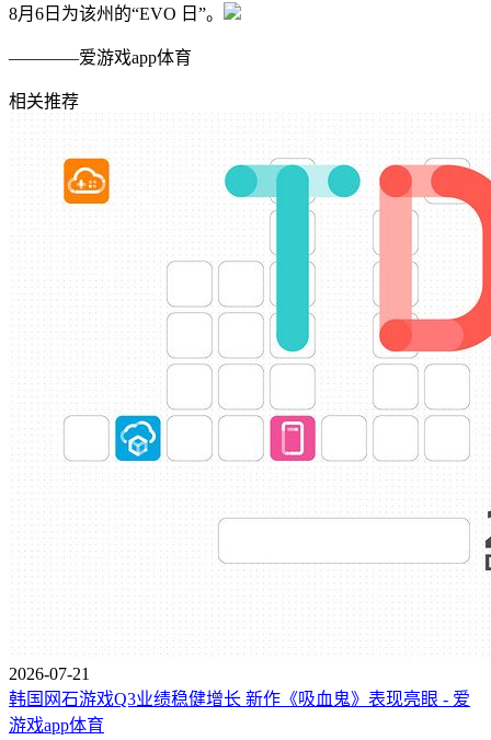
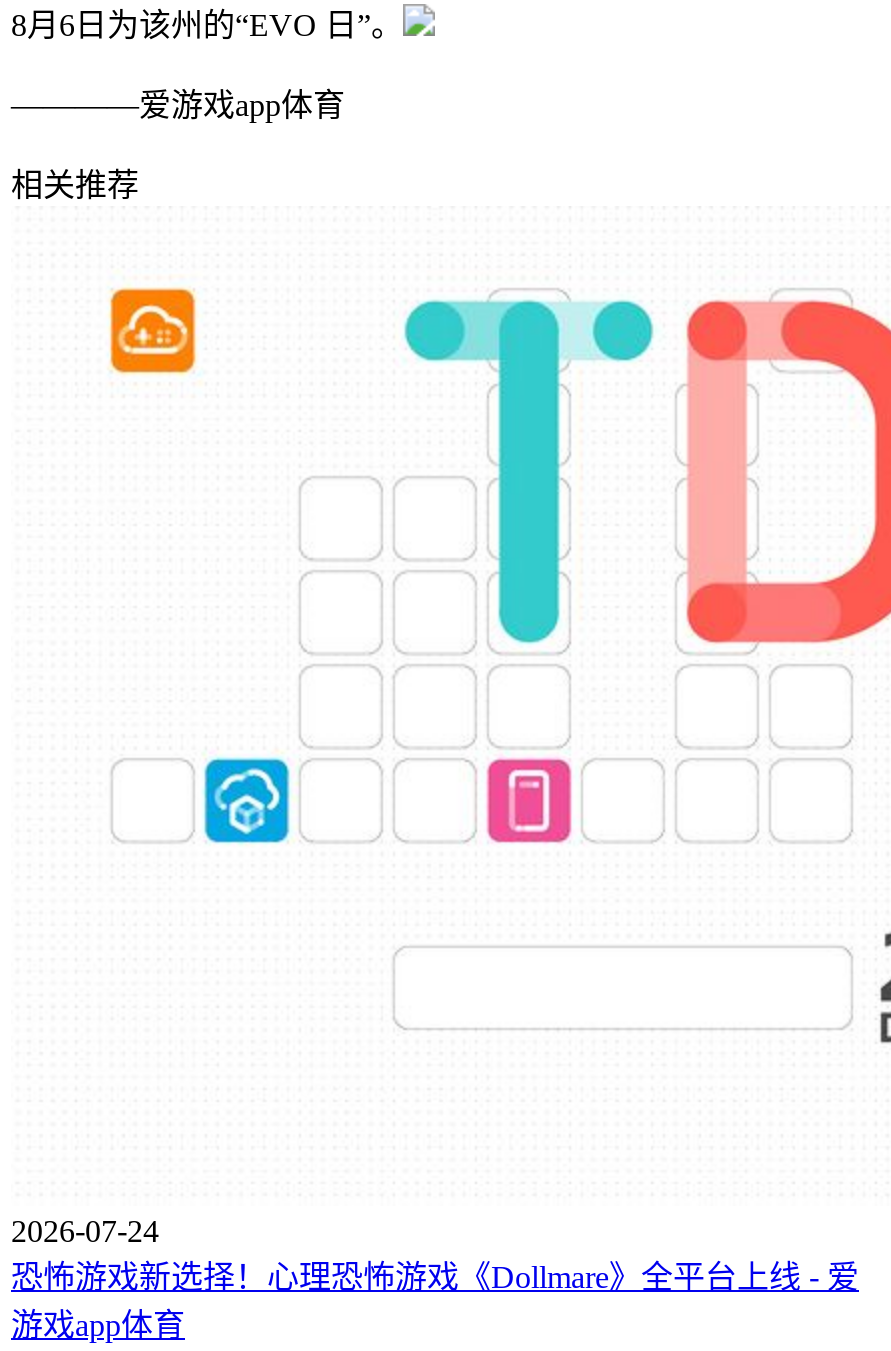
[9,664,470,708] 2026-07-21 | 韩国网石游戏Q3业绩稳健增长 新作《吸血鬼》表现亮眼 - 爱 -> [11,1214,859,1294] 2026-07-24 | 恐怖游戏新选择！心理恐怖游戏《Dollmare》全平台上线 - 爱

